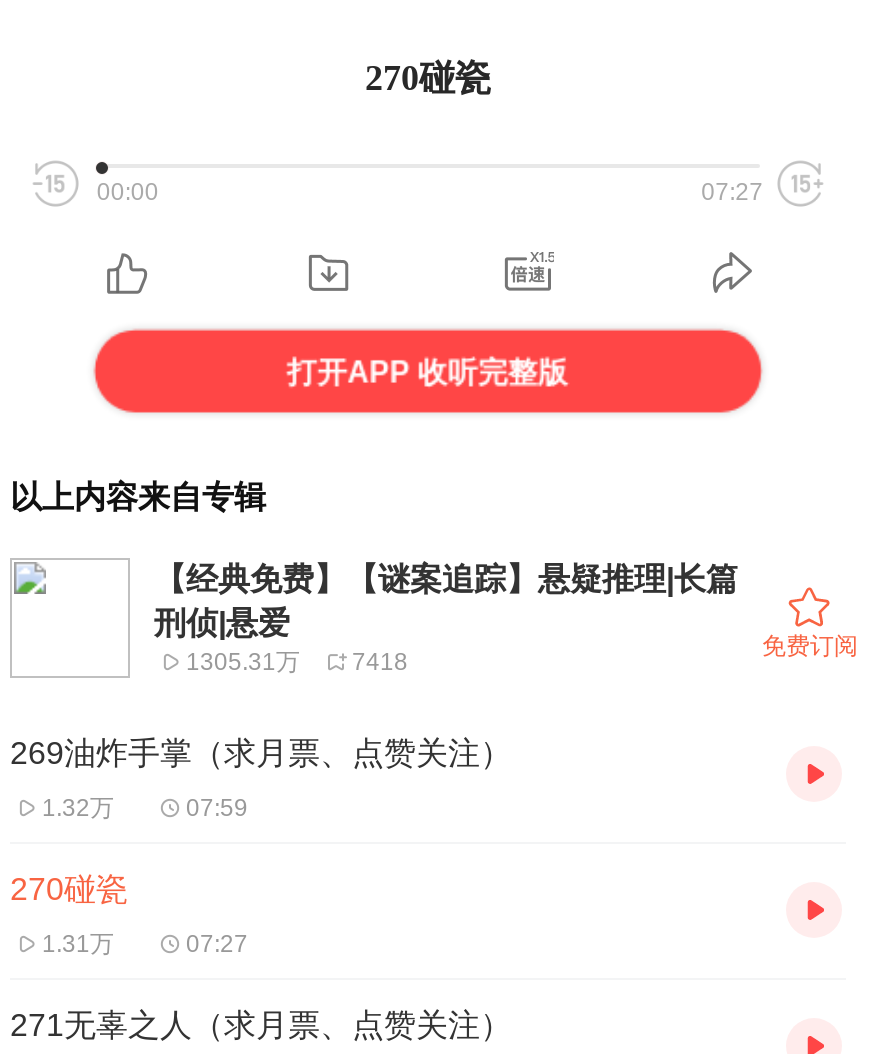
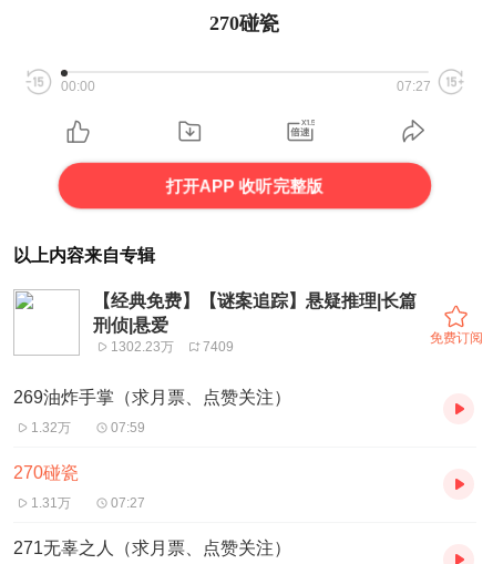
[186,648,300,676] 1305.31万 -> [111,339,174,355] 1302.23万
[352,648,408,676] 7418 -> [203,339,234,355] 7409

